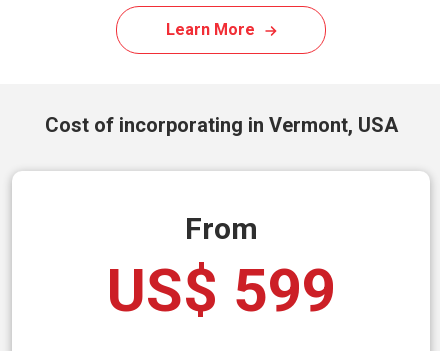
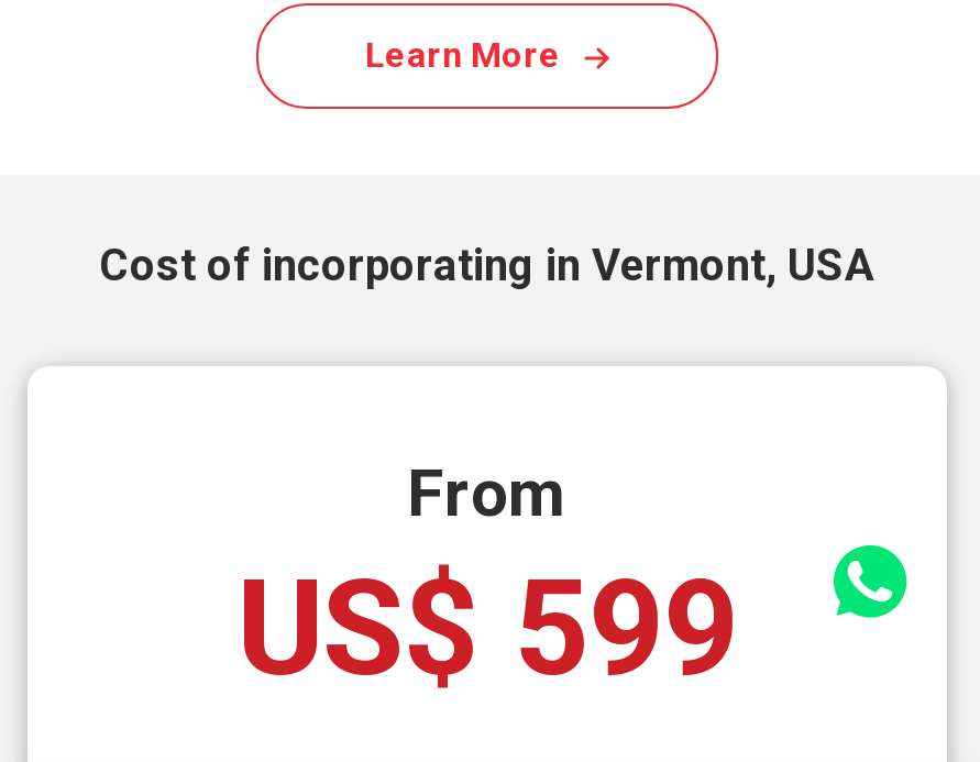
none -> [830,542,910,621] [image]

